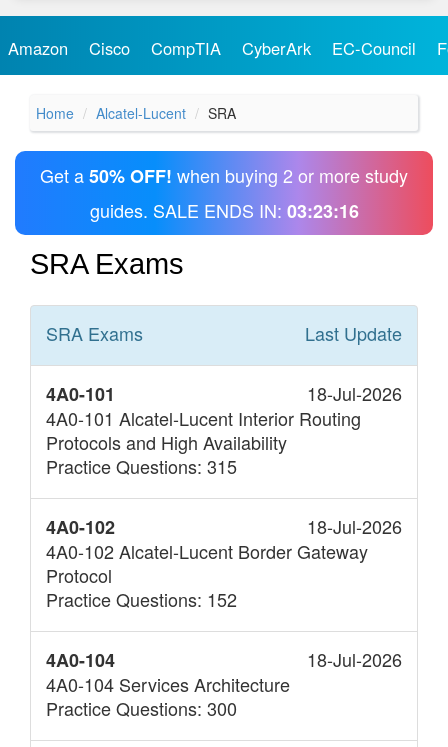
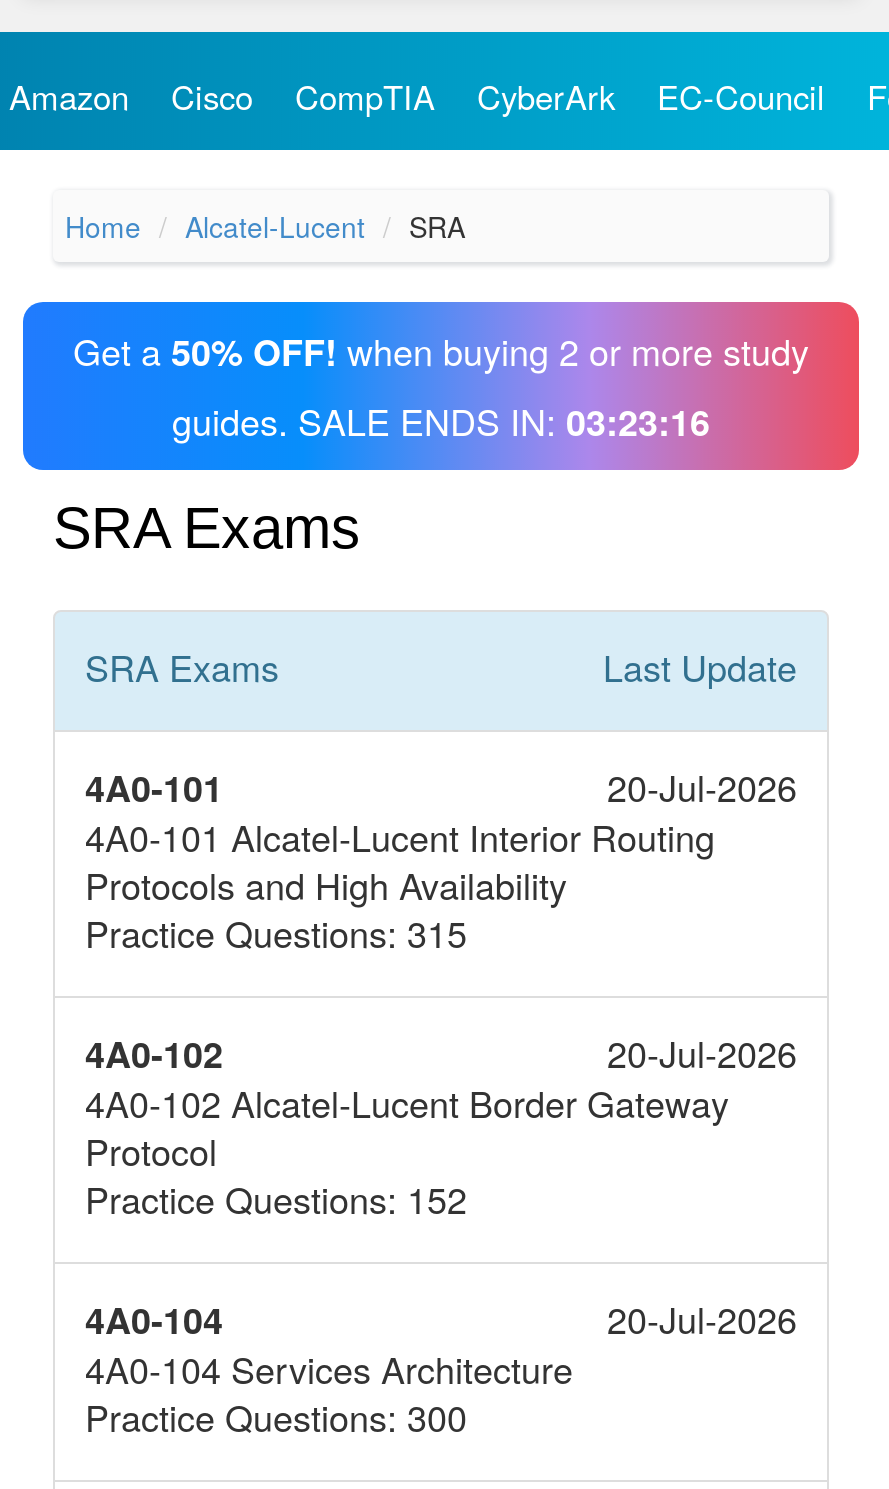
[307,380,402,406] 18-Jul-2026 -> [607,761,797,813] 20-Jul-2026
[307,513,402,539] 18-Jul-2026 -> [607,1027,797,1079] 20-Jul-2026
[307,646,402,672] 18-Jul-2026 -> [607,1293,797,1345] 20-Jul-2026

